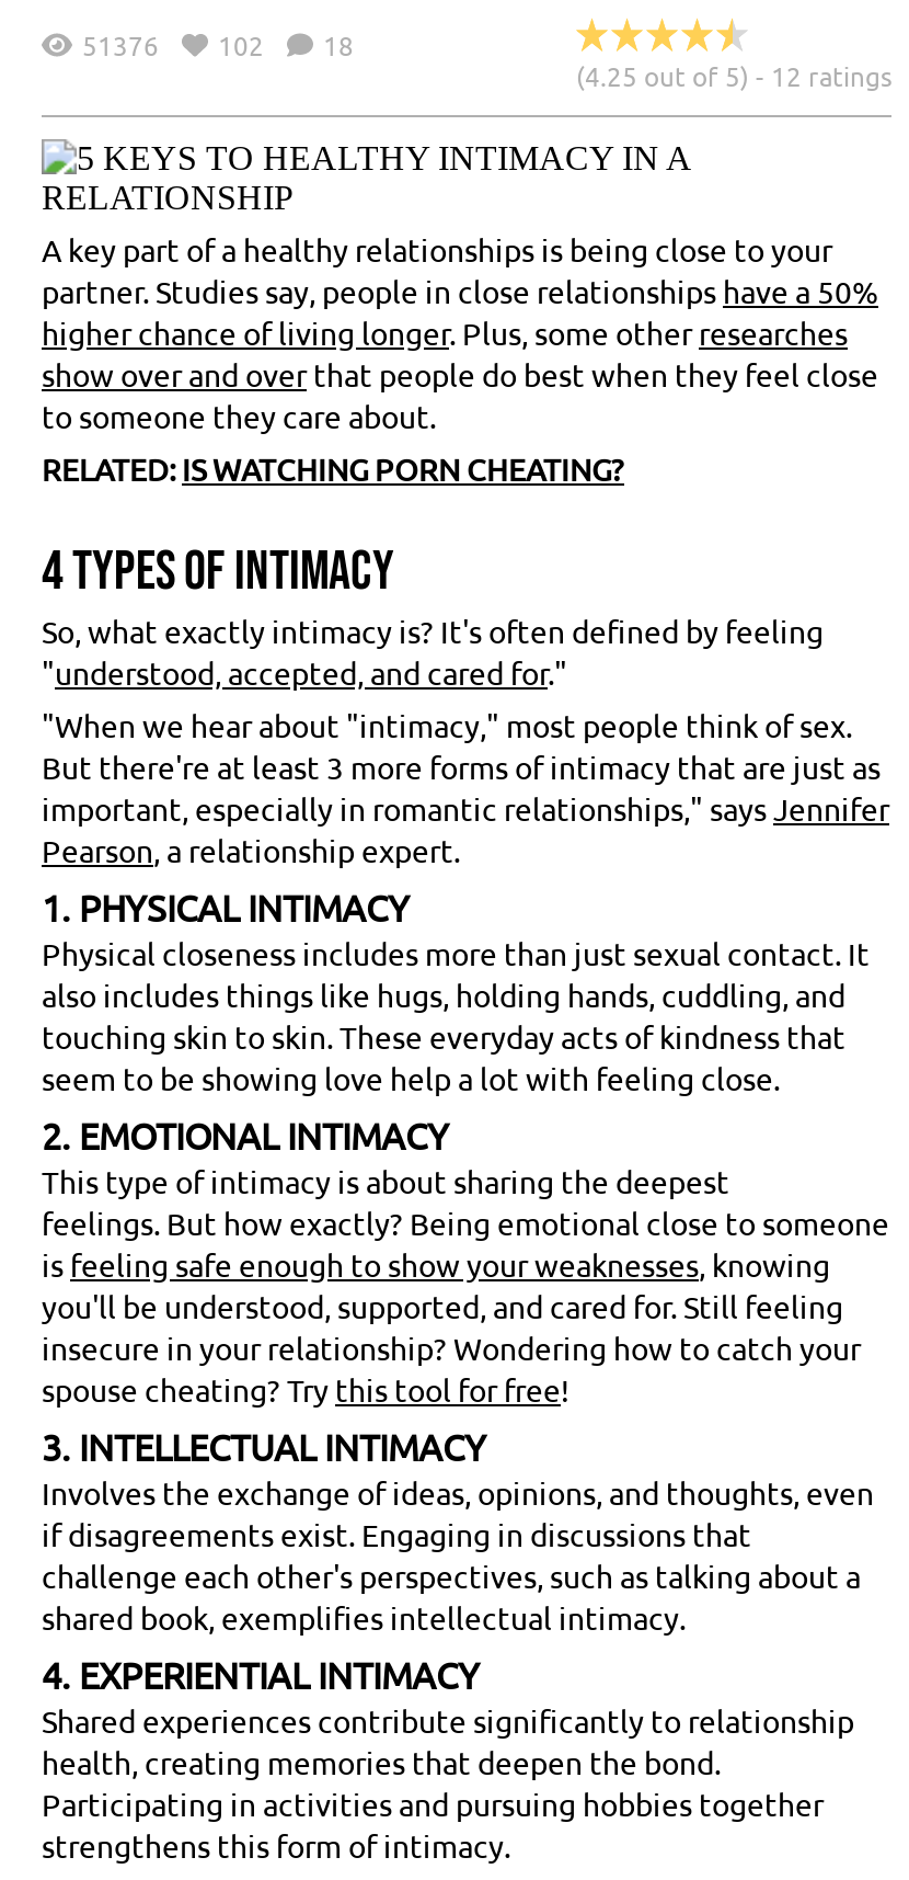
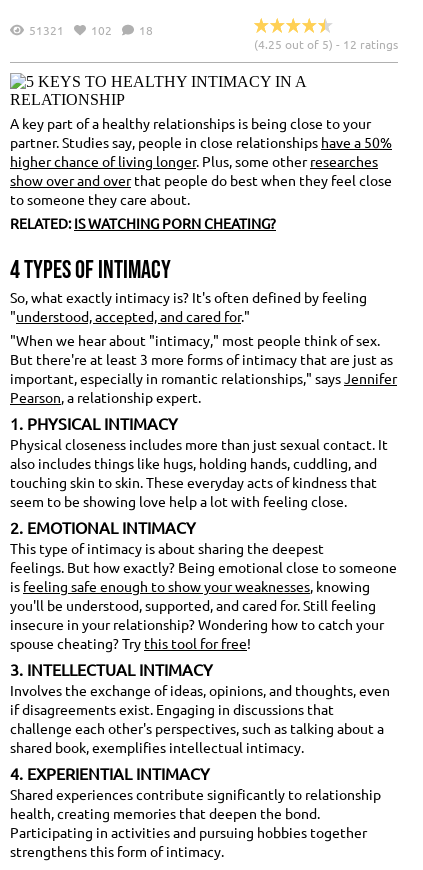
[82,27,354,62] 51376 102 18 -> [28,22,152,38] 51321 102 18

